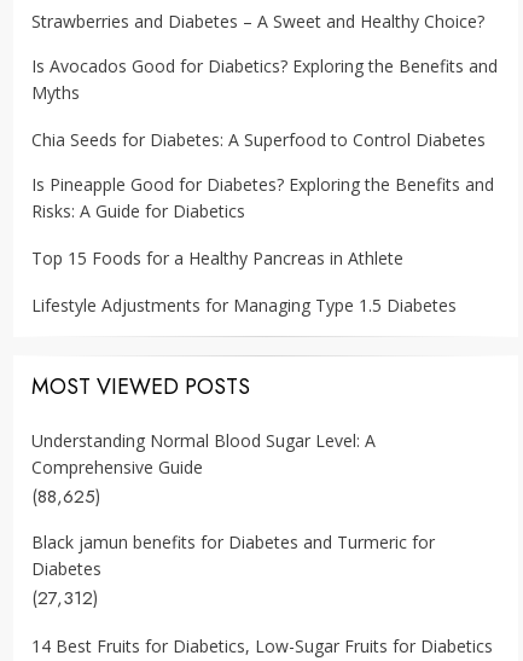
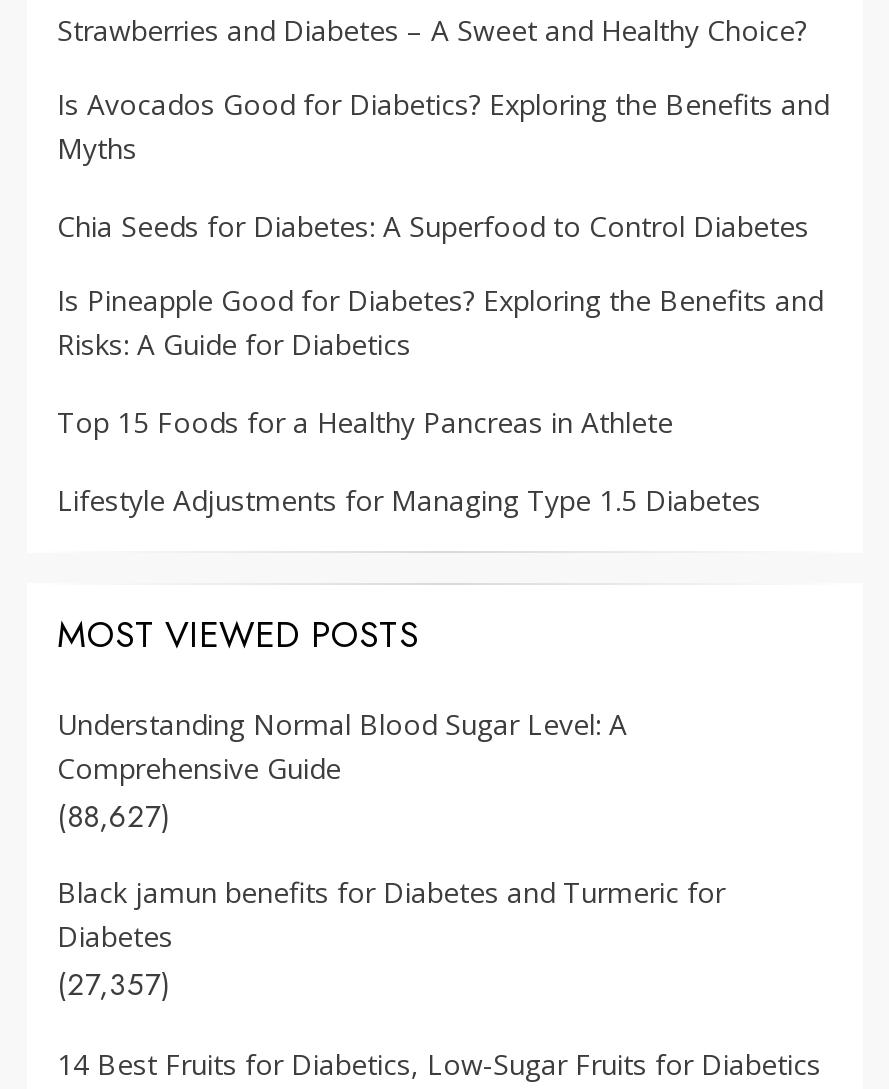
[31,484,100,510] (88,625) -> [57,796,169,840] (88,627)
[31,585,98,612] (27,312) -> [57,964,169,1008] (27,357)

